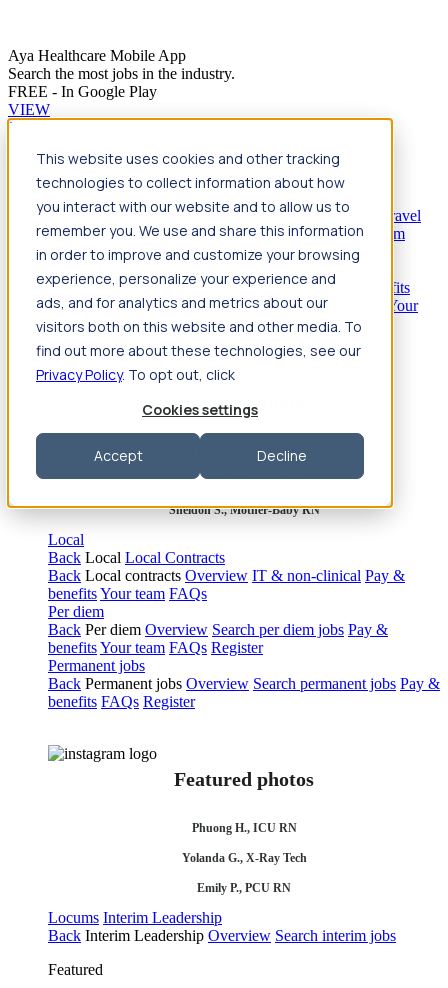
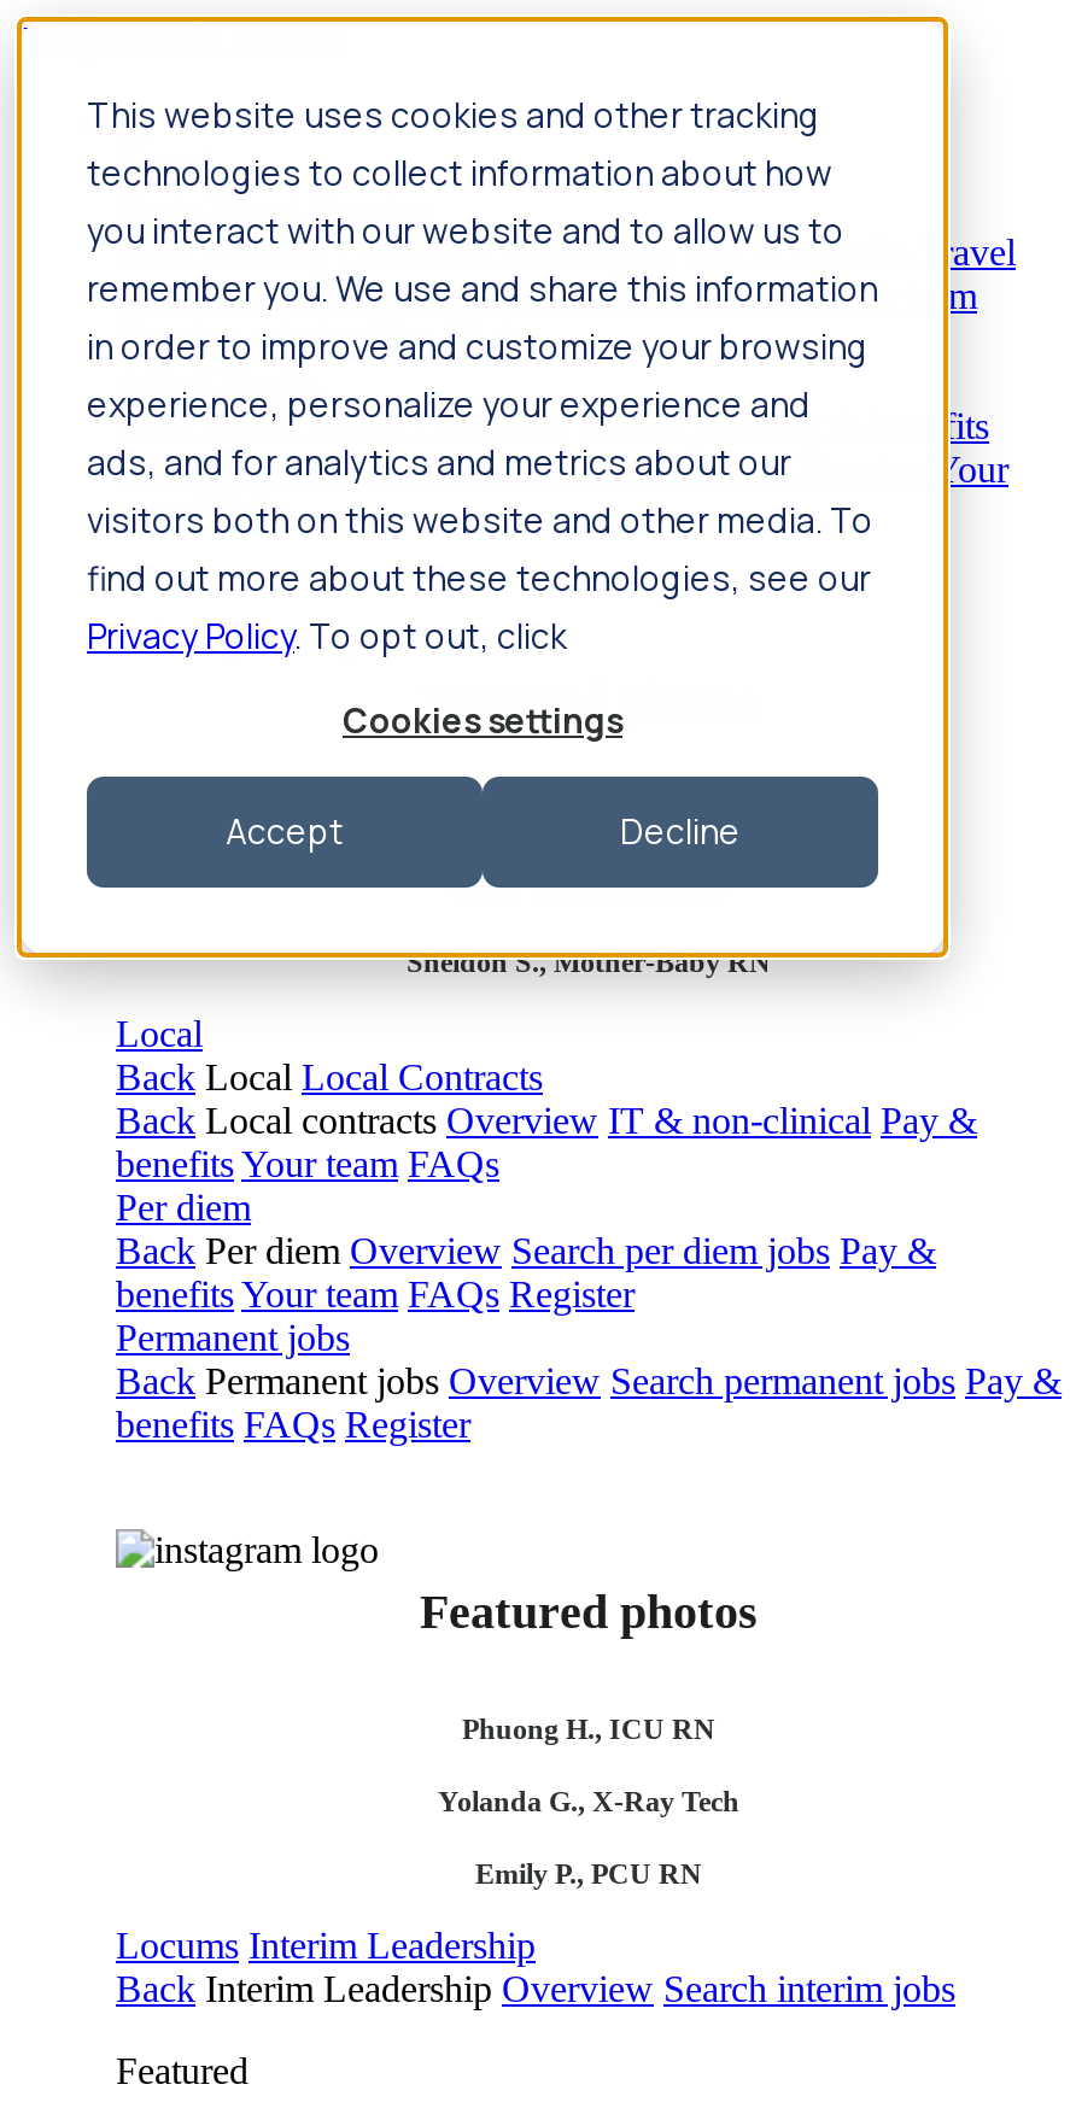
[8,47,235,118] Aya Healthcare Mobile App | Search the most jobs in the industry. | FREE - In Google Play | VIEW -> none

